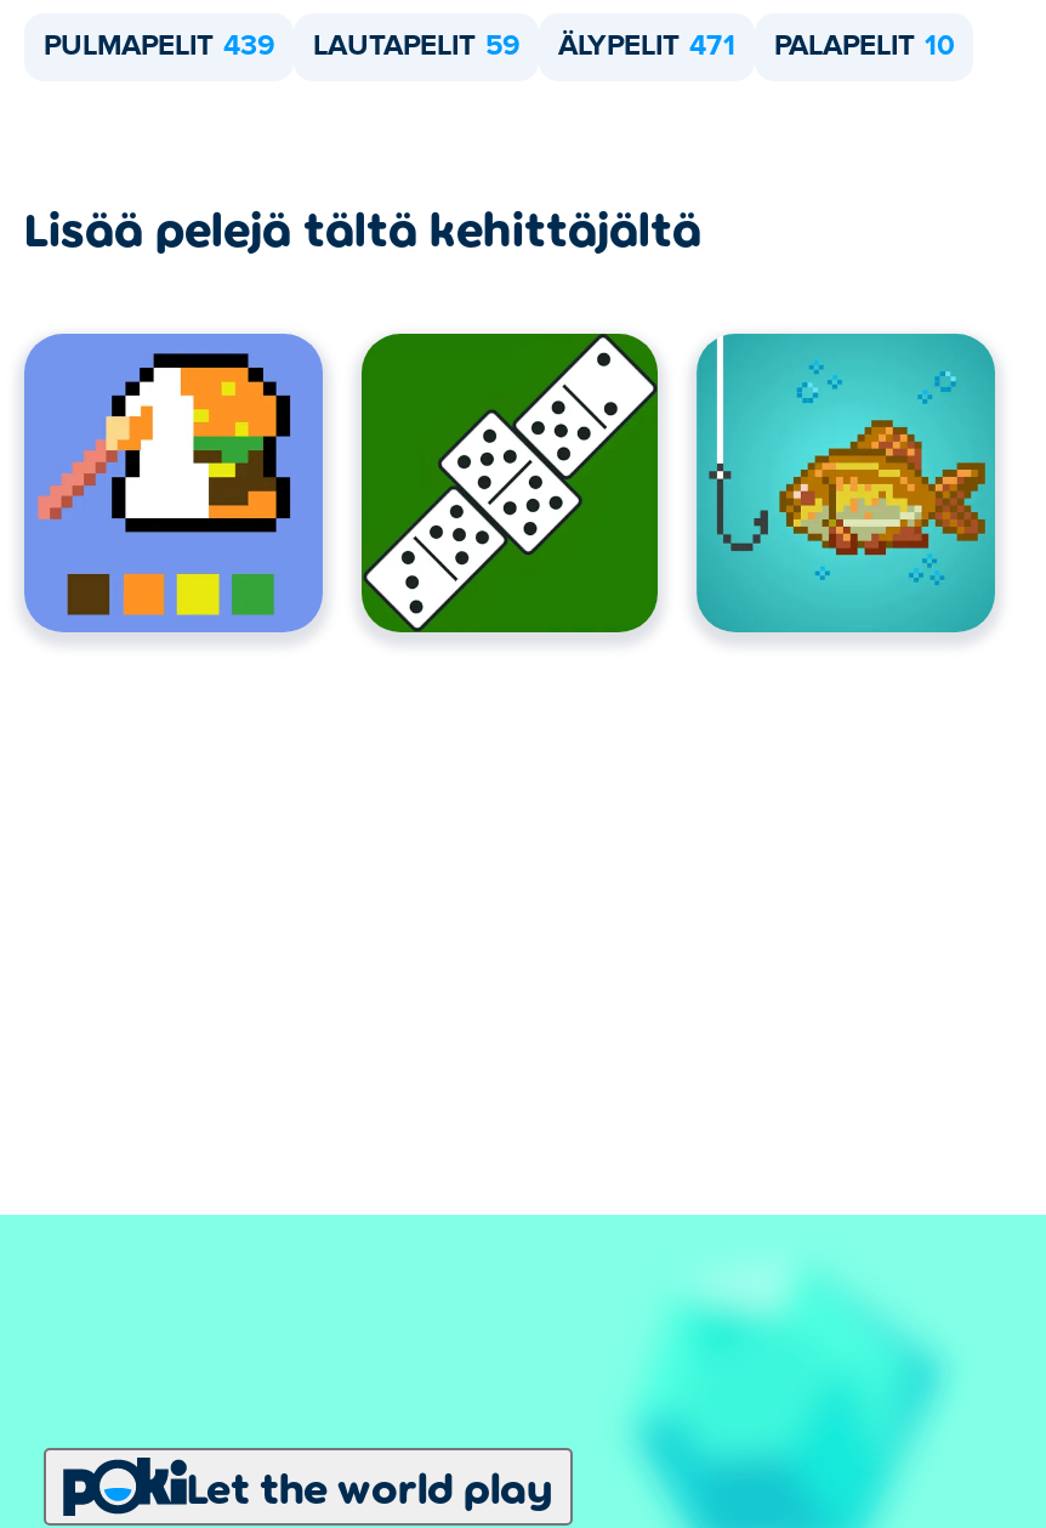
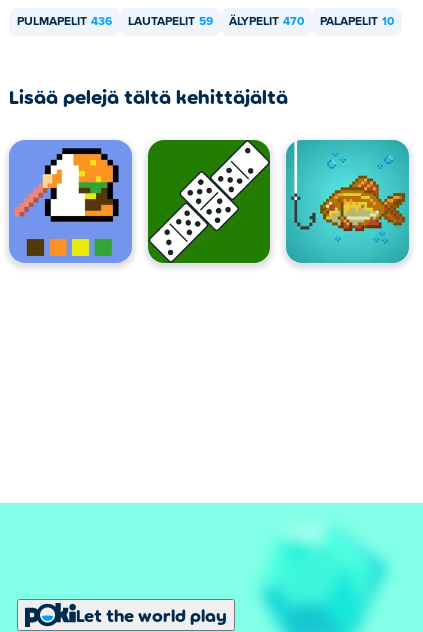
[44,33,274,62] PULMAPELIT 439 -> [17,16,112,28] PULMAPELIT 436
[558,33,735,62] ÄLYPELIT 471 -> [229,16,304,28] ÄLYPELIT 470

